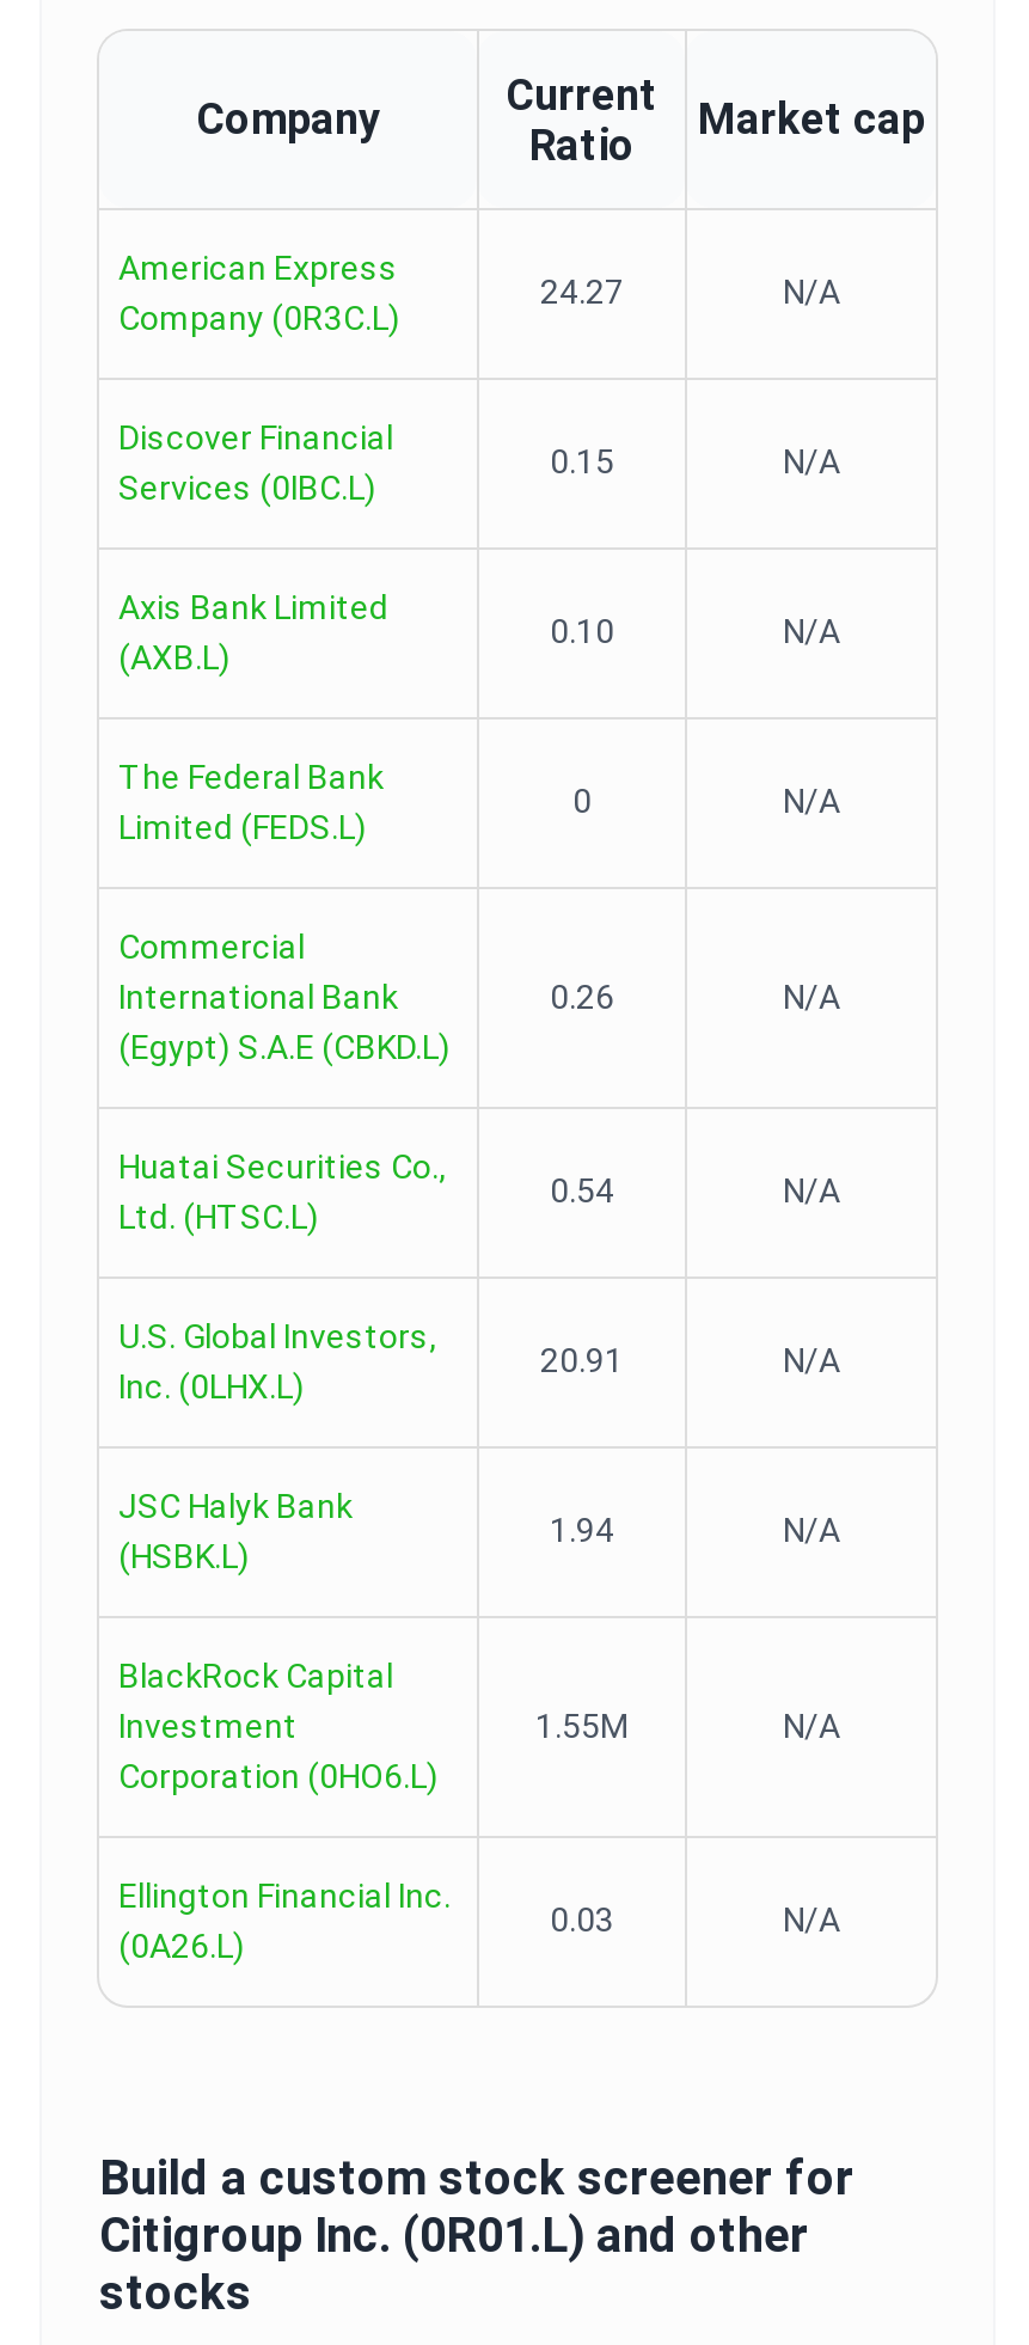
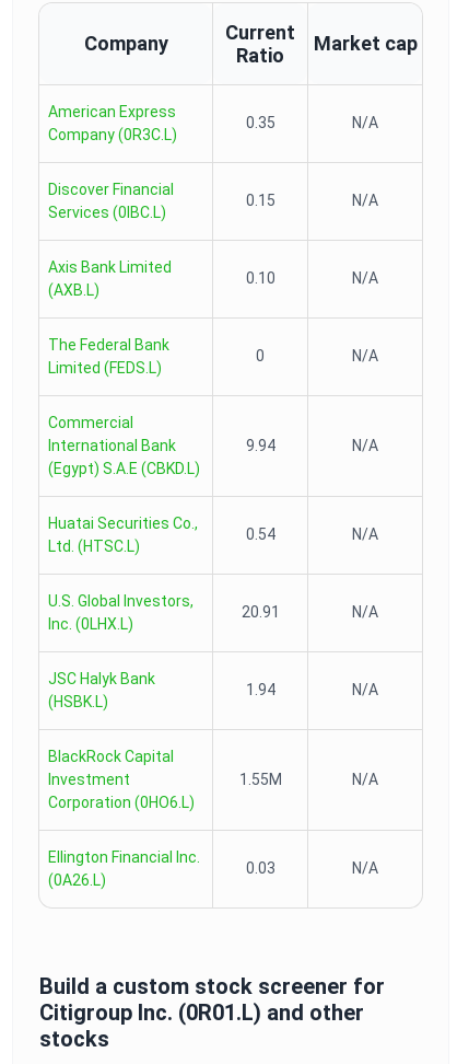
[540,273,624,311] 24.27 -> [245,114,275,131] 0.35
[550,978,614,1016] 0.26 -> [245,437,275,454] 9.94

